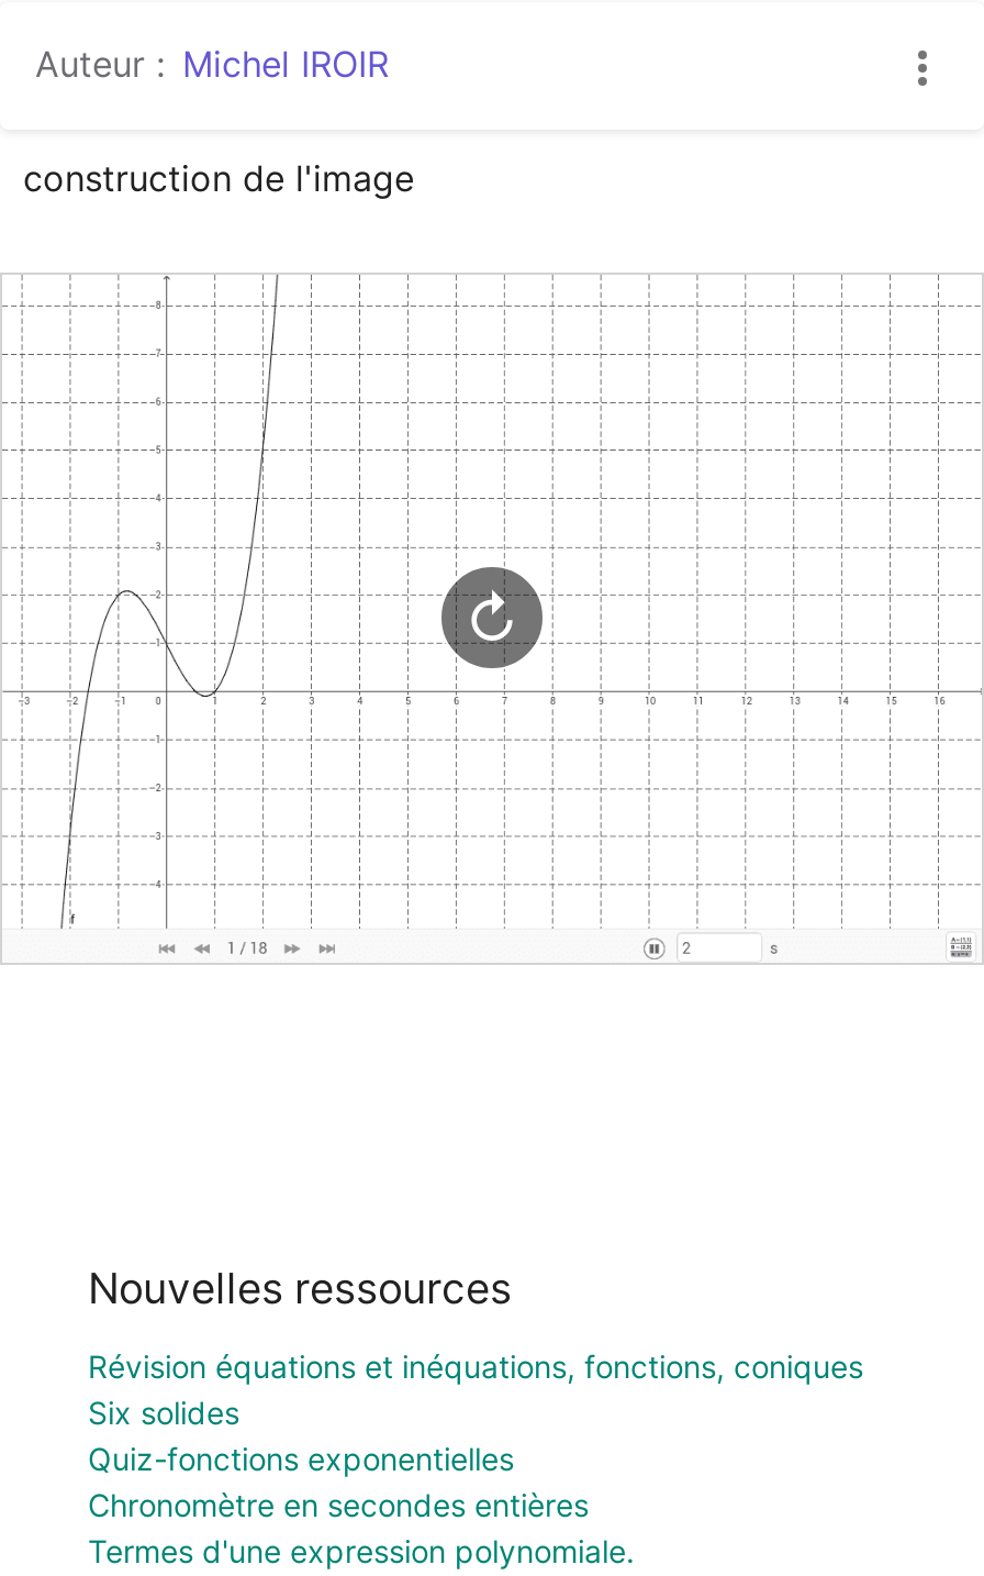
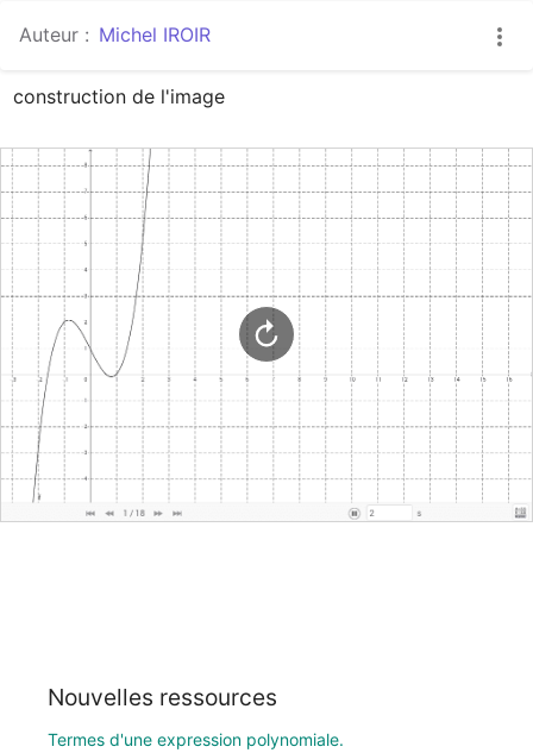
[88,1347,863,1523] Révision équations et inéquations, fonctions, coniques | Six solides | Quiz-fonctions exponentielles | Chronomètre en secondes entières -> none

